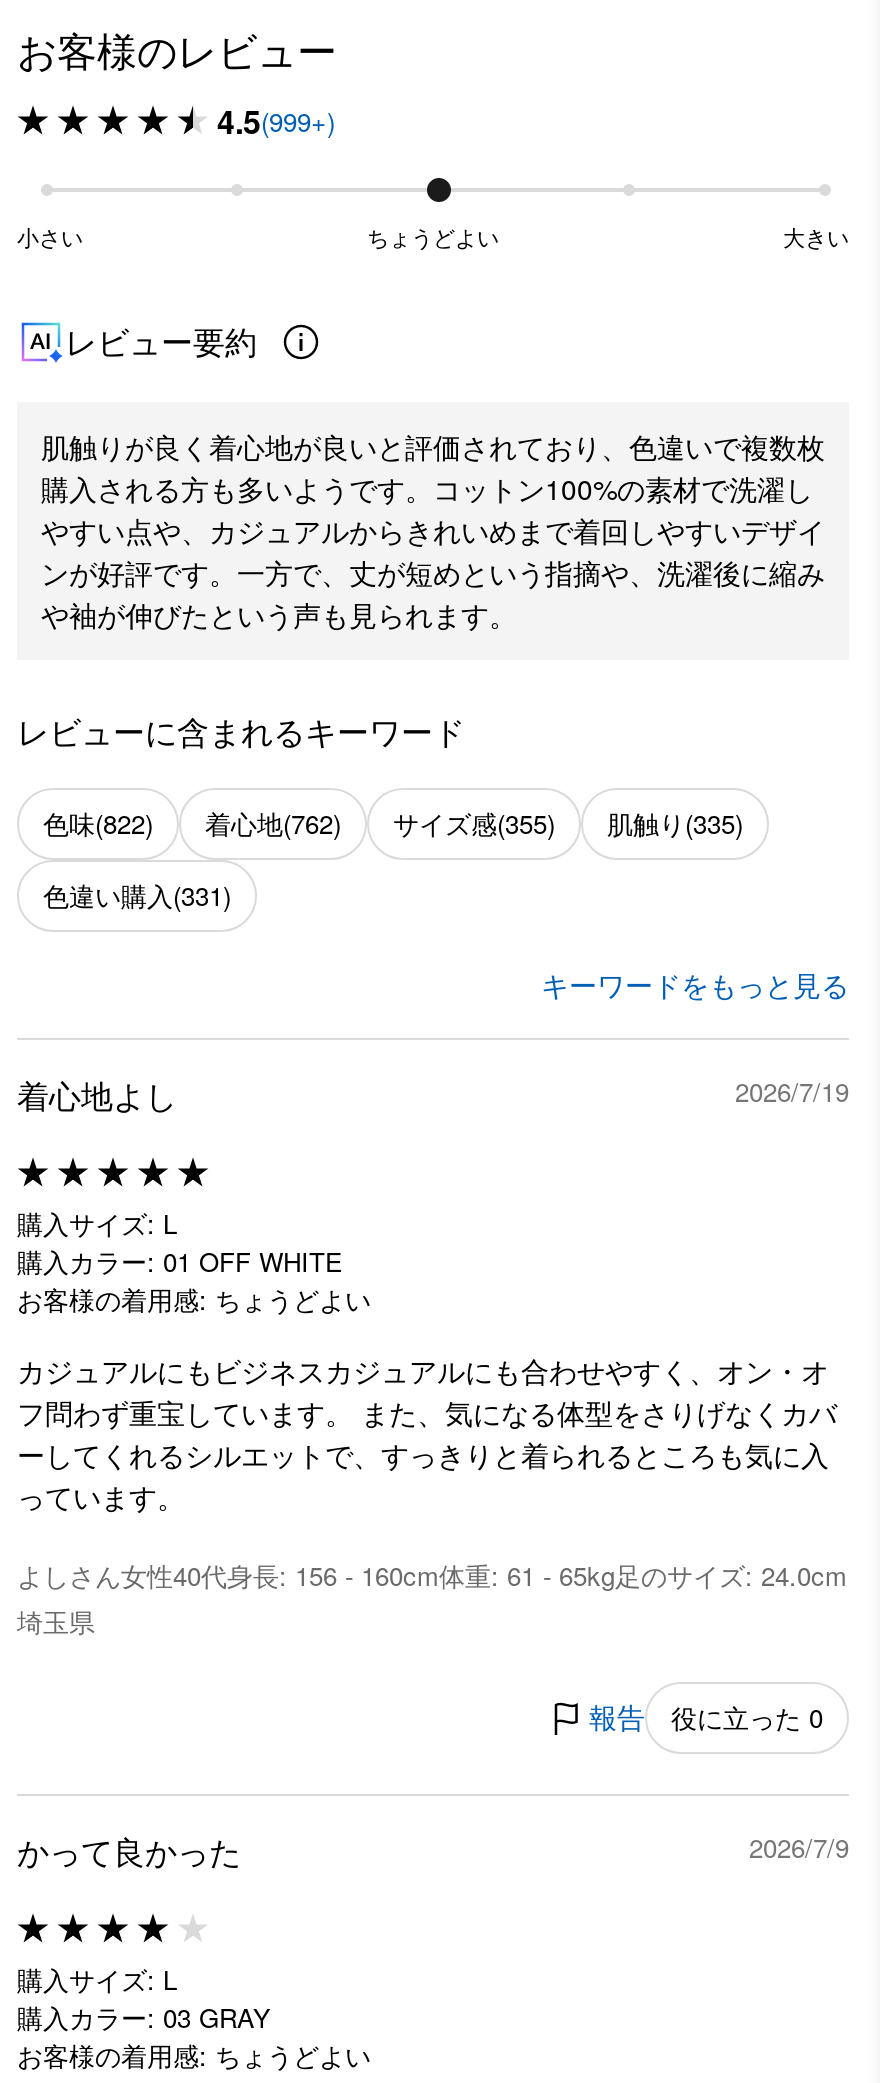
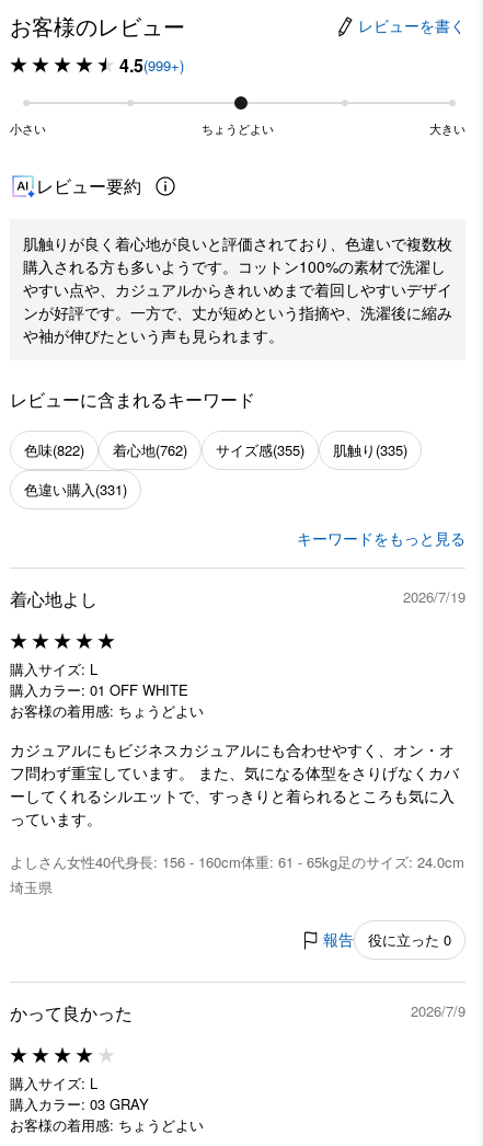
none -> [358,14,465,36] レビューを書く

